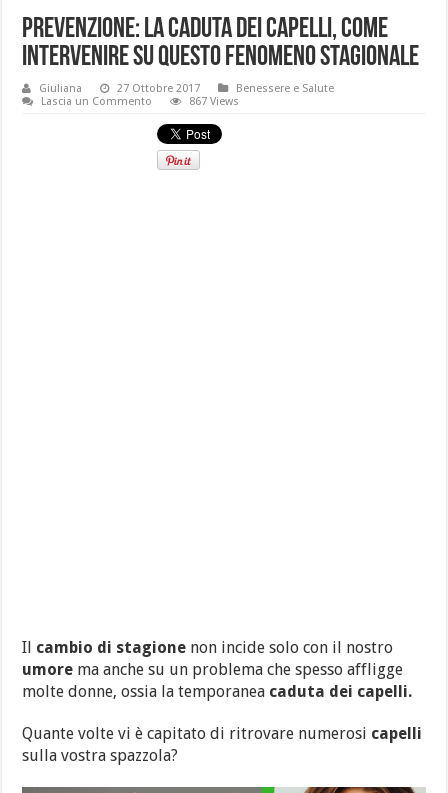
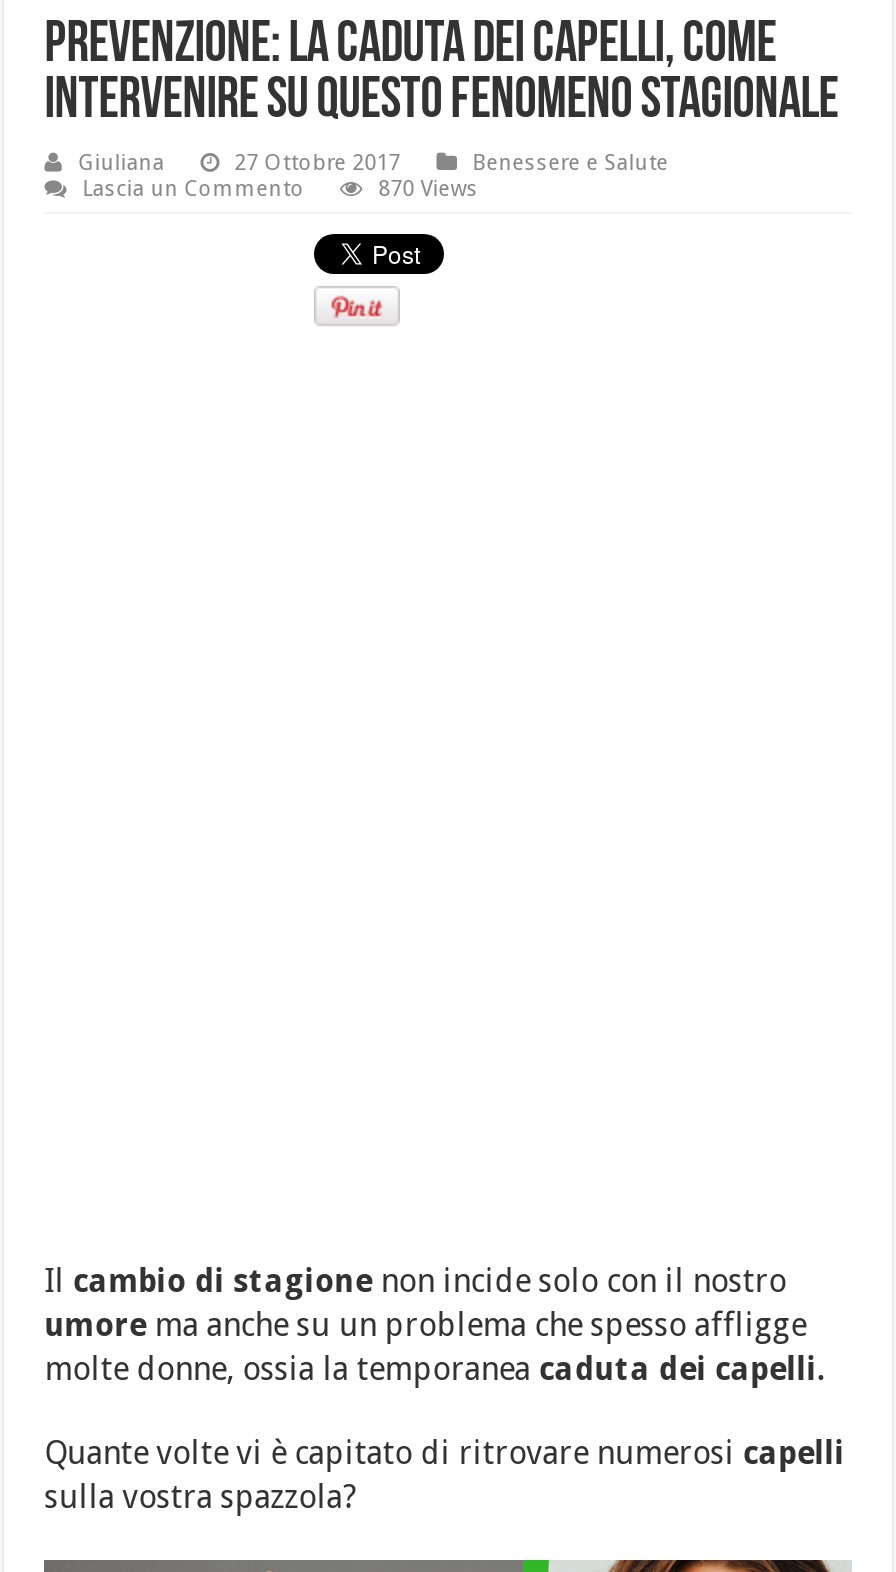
[189,95,239,108] 867 Views -> [378,176,478,202] 870 Views

